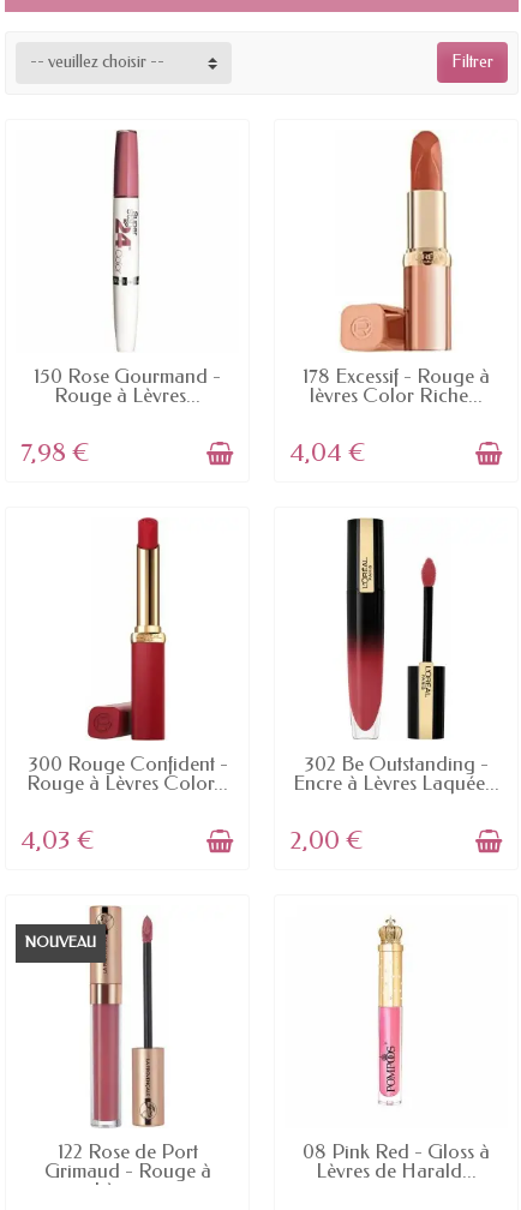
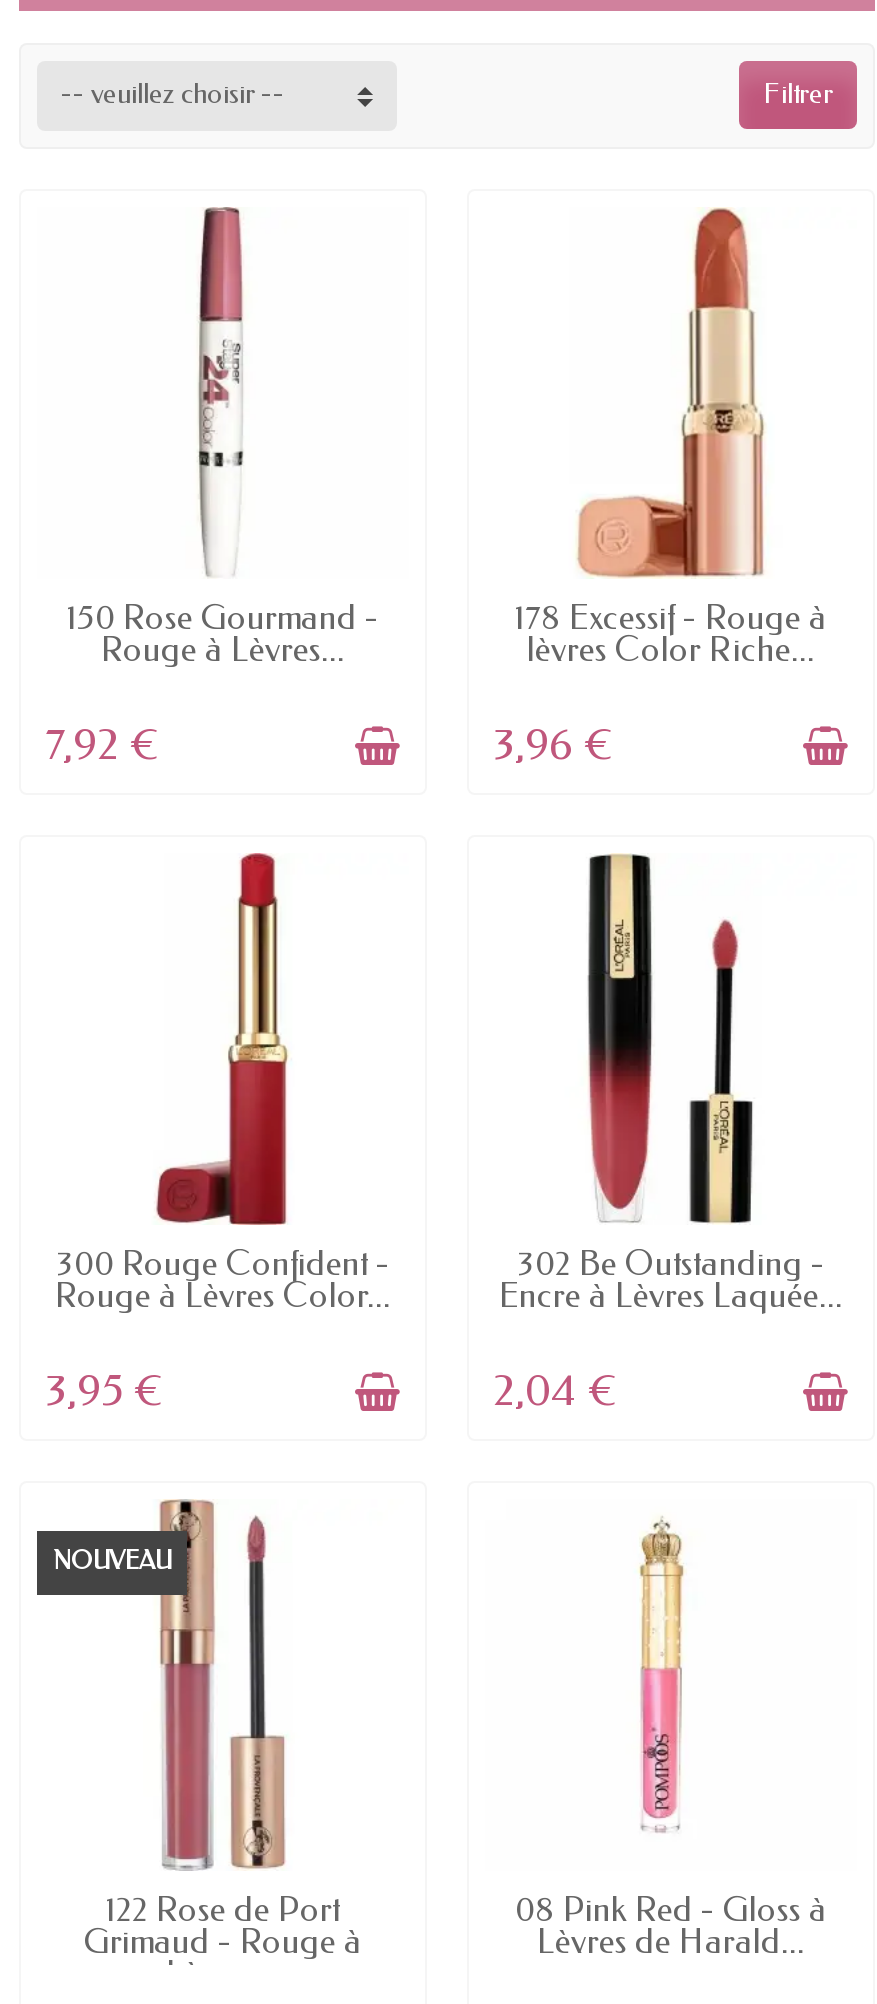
[20,437,90,468] 7,98 € -> [45,718,159,770] 7,92 €
[289,437,366,468] 4,04 € -> [493,718,613,770] 3,96 €
[20,824,95,856] 4,03 € -> [45,1365,163,1417] 3,95 €
[289,824,364,856] 2,00 € -> [493,1365,617,1417] 2,04 €

